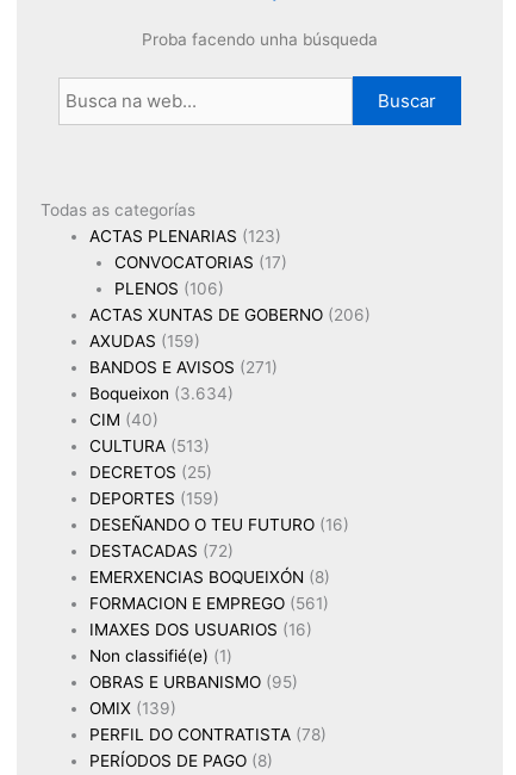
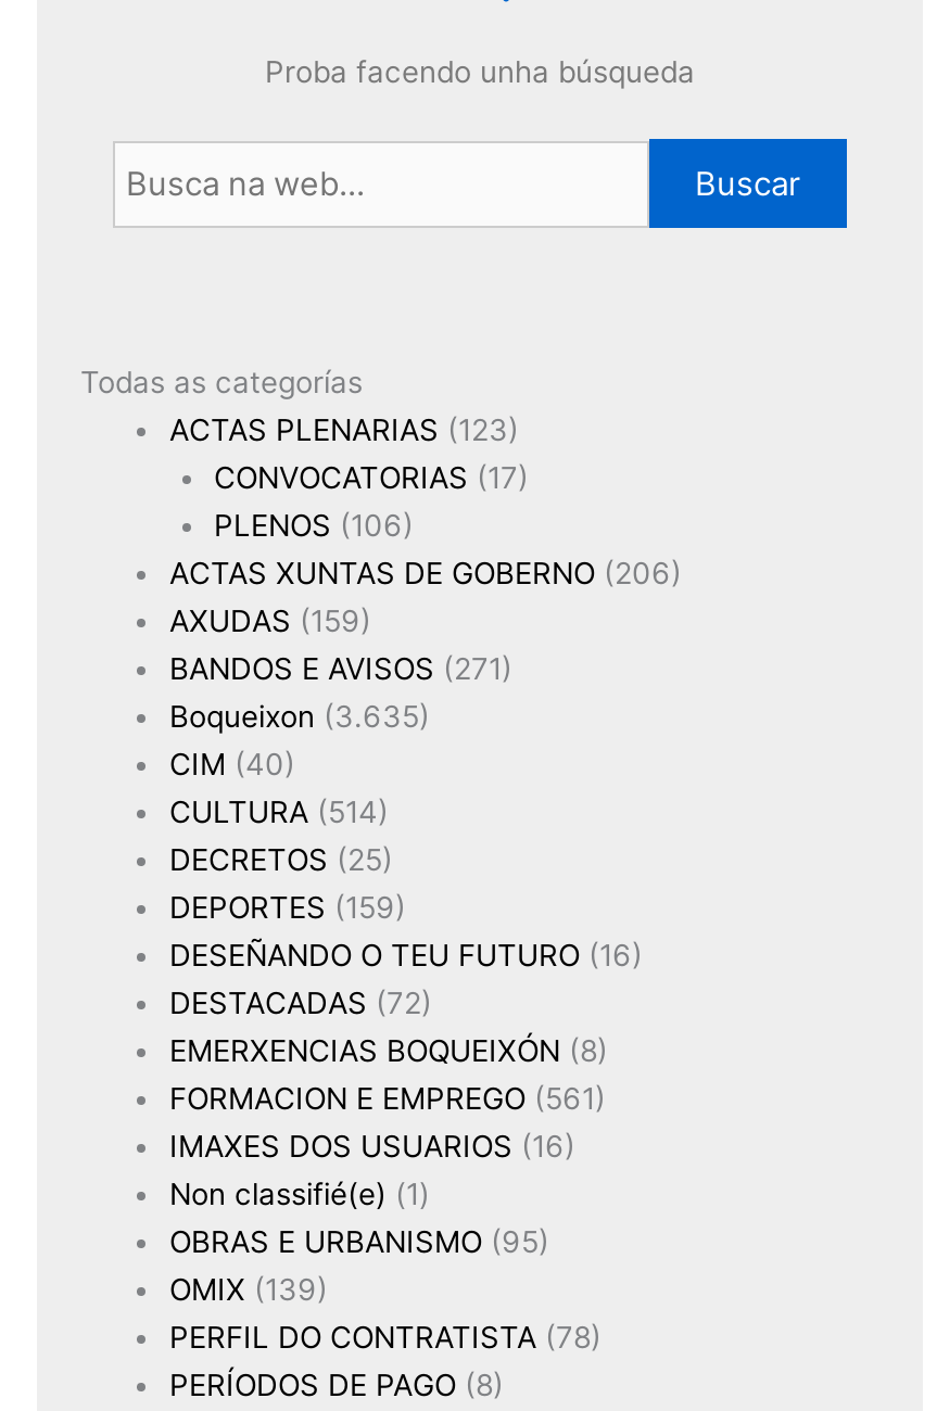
[89,384,234,403] Boqueixon (3.634) -> [169,699,430,734] Boqueixon (3.635)
[89,436,210,455] CULTURA (513) -> [169,795,389,829] CULTURA (514)

